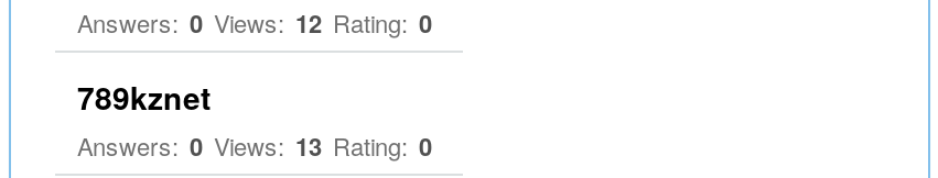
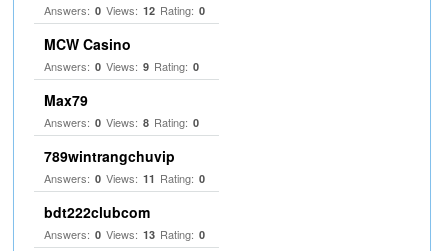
[77,75,212,119] 789kznet -> [44,34,205,222] MCW Casino | Answers: 0 Views: 9 Rating: 0 | Max79 | Answers: 0 Views: 8 Rating: 0 | 789wintrangchuvip | Answers: 0 Views: 11 Rating: 0 | bdt222clubcom

